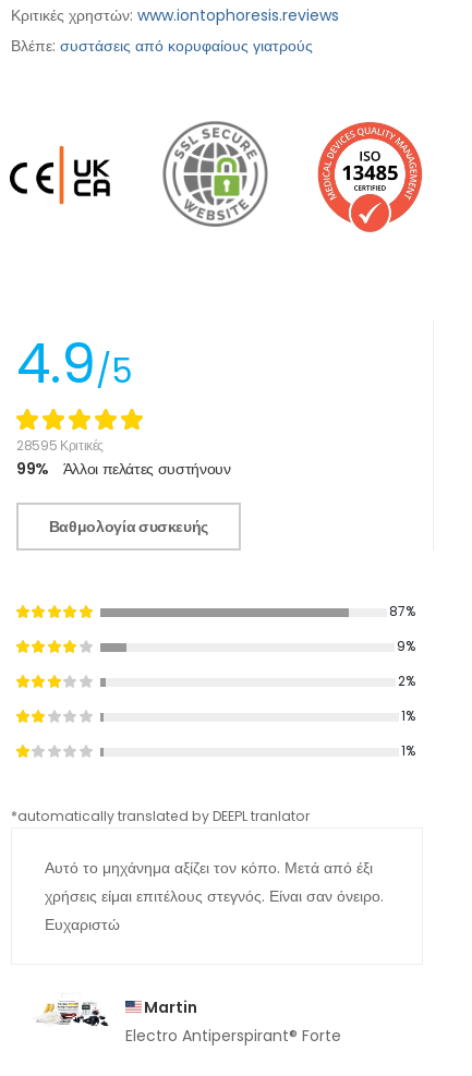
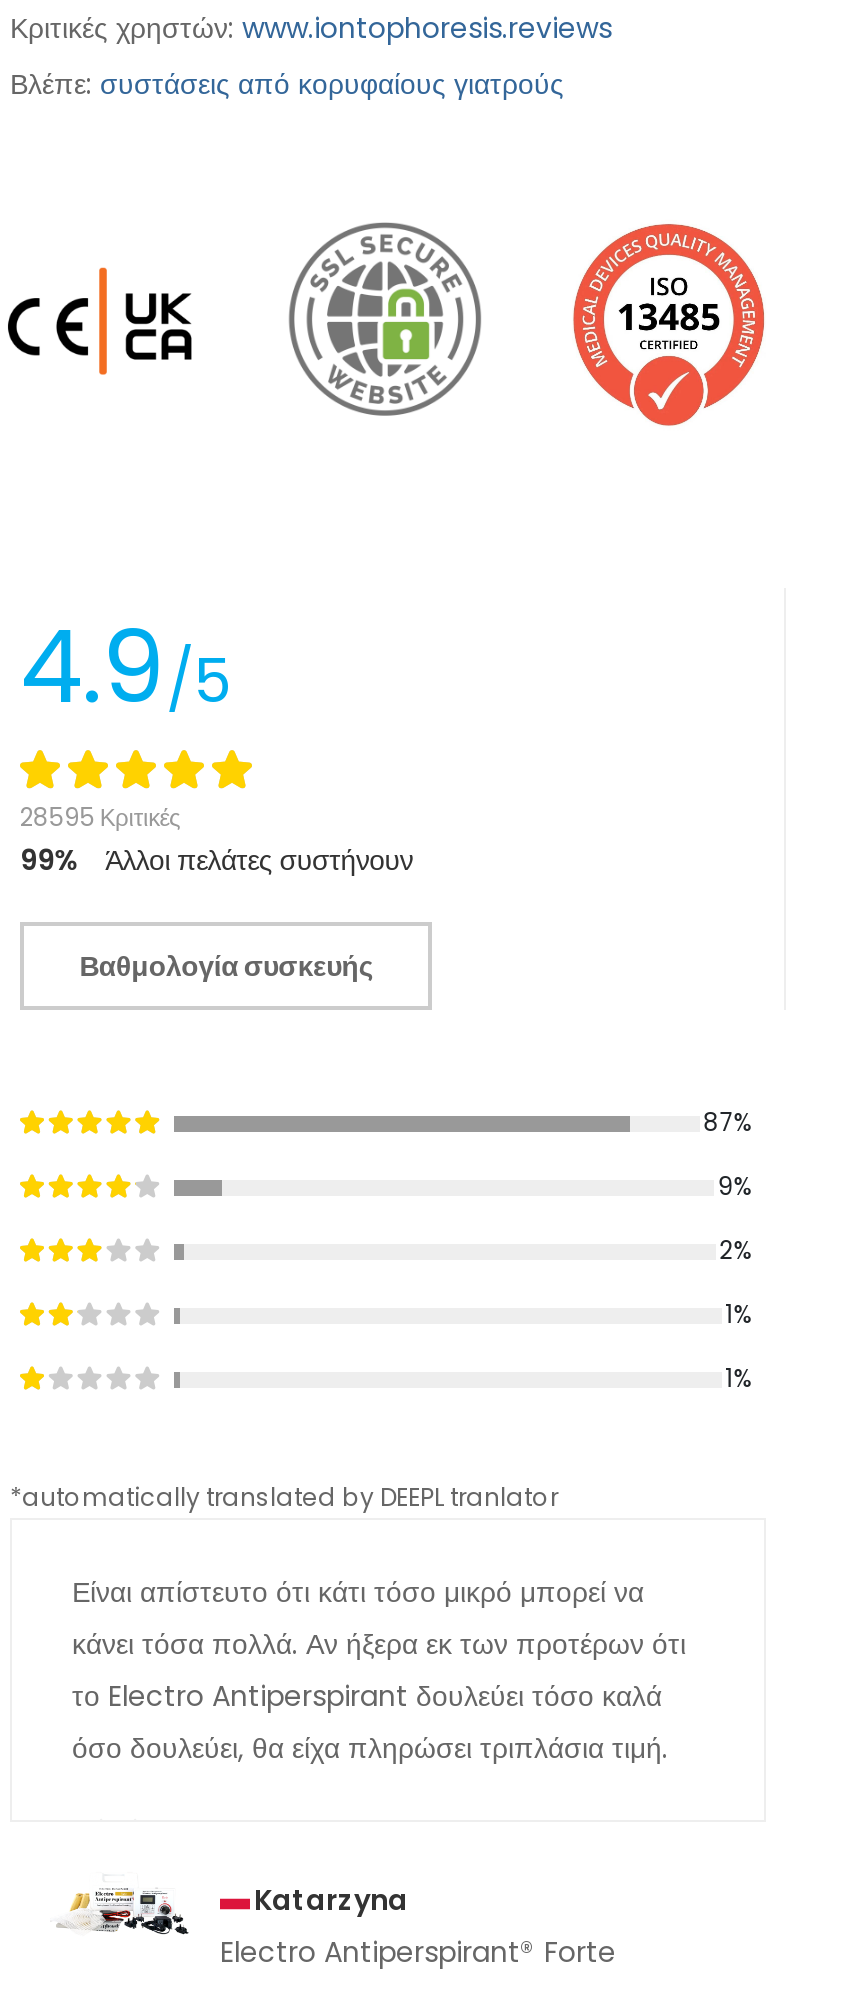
[45,857,384,935] Αυτό το μηχάνημα αξίζει τον κόπο. Μετά από έξι | χρήσεις είμαι επιτέλους στεγνός. Είναι σαν όνειρο. | Ευχαριστώ -> [72,1572,686,1768] Είναι απίστευτο ότι κάτι τόσο μικρό μπορεί να | κάνει τόσα πολλά. Αν ήξερα εκ των προτέρων ότι | το Electro Antiperspirant δουλεύει τόσο καλά | όσο δουλεύει, θα είχα πληρώσει τριπλάσια τιμή.
[144,996,197,1018] Martin -> [254,1880,408,1920] Katarzyna

